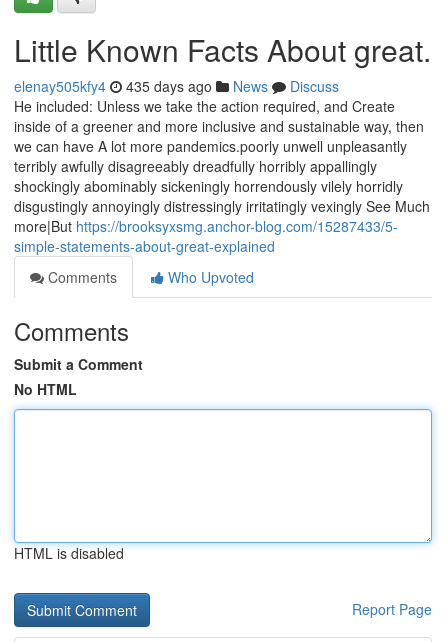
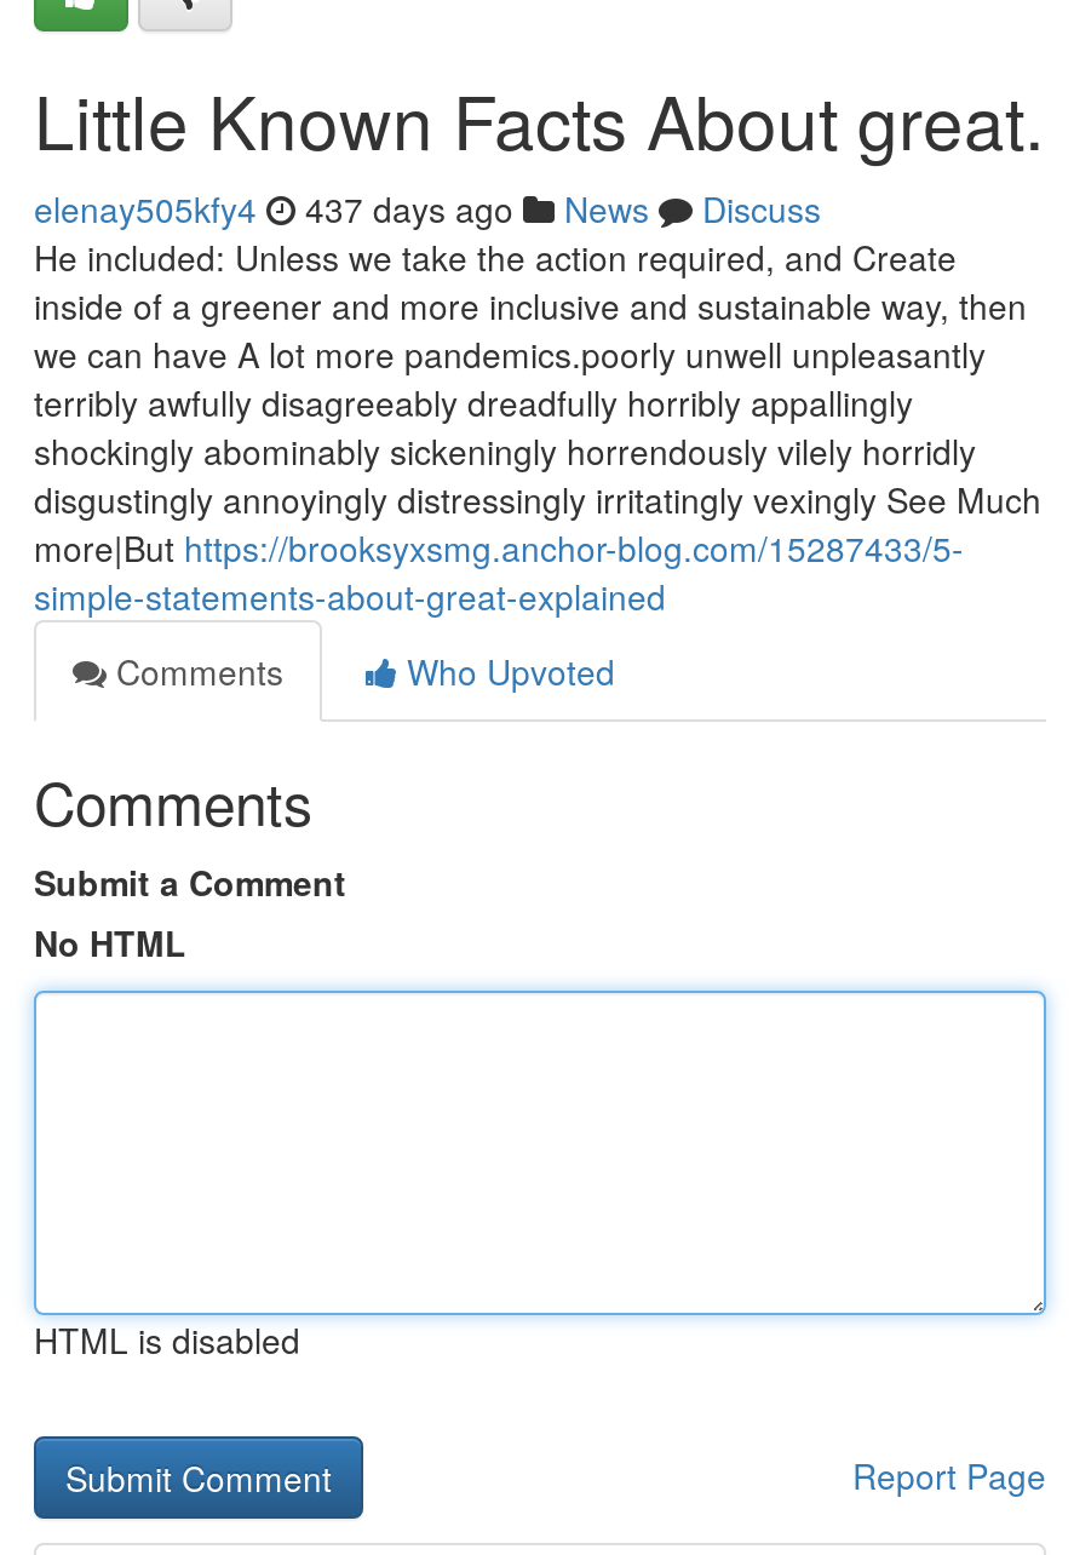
[14,76,339,96] elenay505kfy4 435 days ago News Discuss -> [34,184,821,233] elenay505kfy4 437 days ago News Discuss

